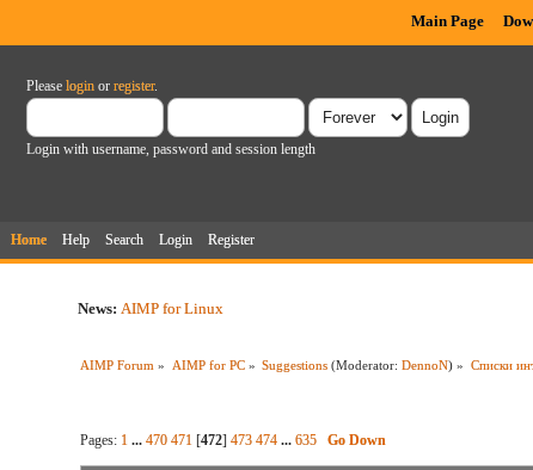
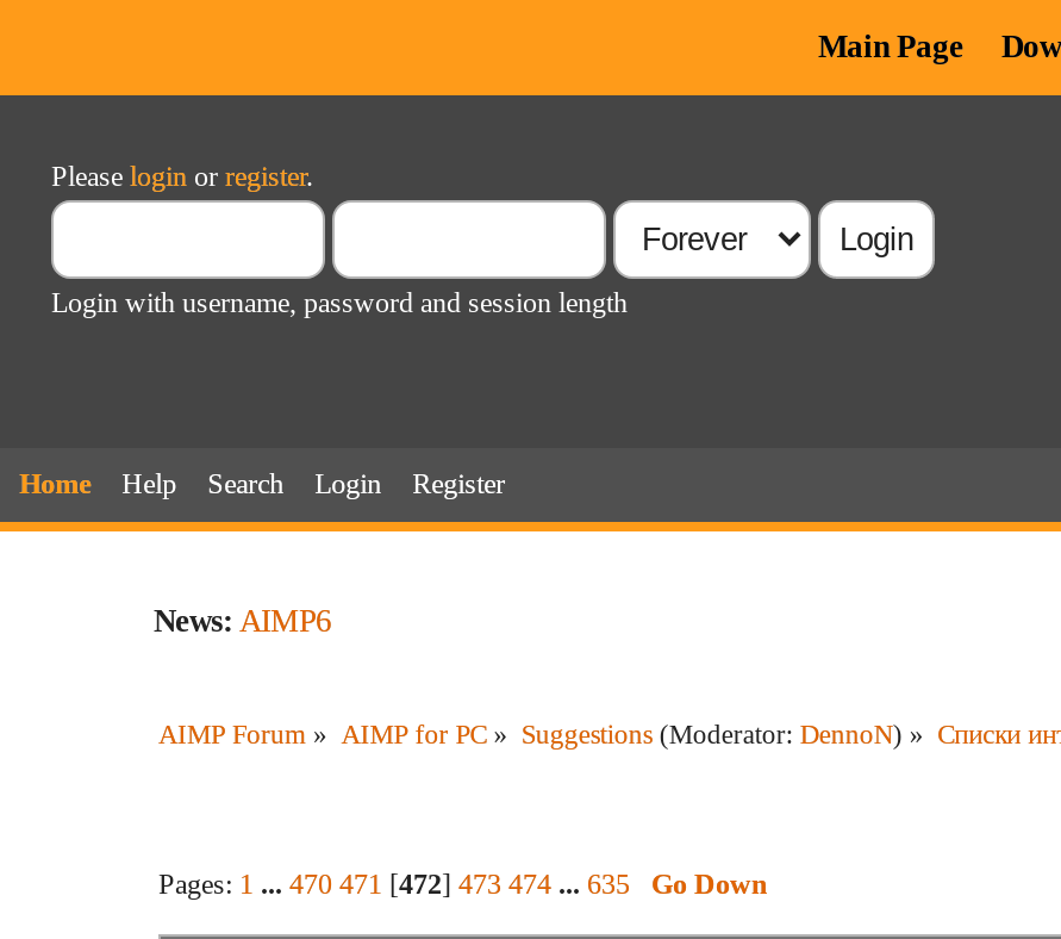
[78,299,223,317] News: AIMP for Linux -> [154,603,332,639] News: AIMP6

